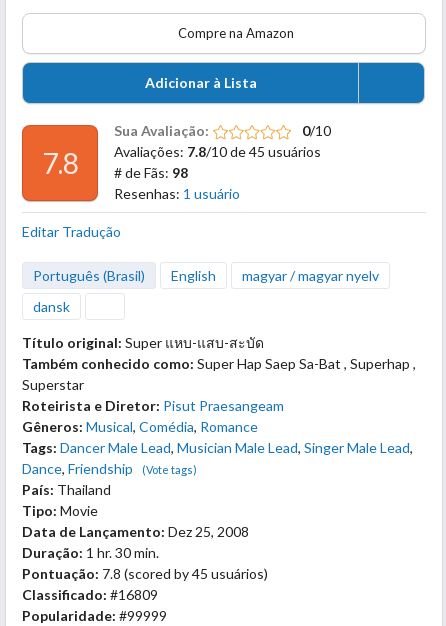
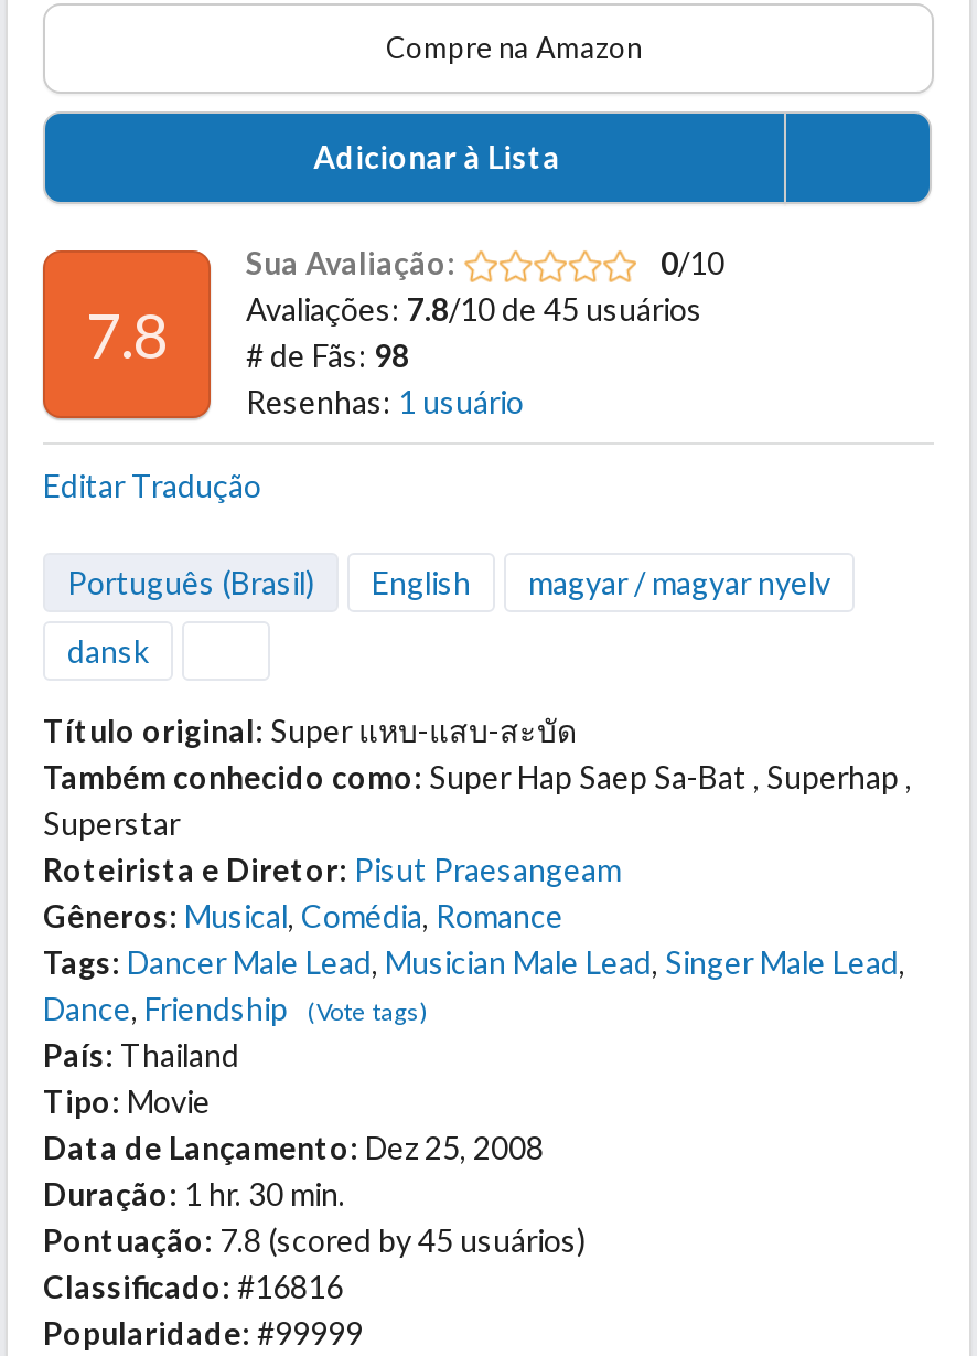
[22,586,158,603] Classificado: #16809 -> [43,1267,343,1305] Classificado: #16816

